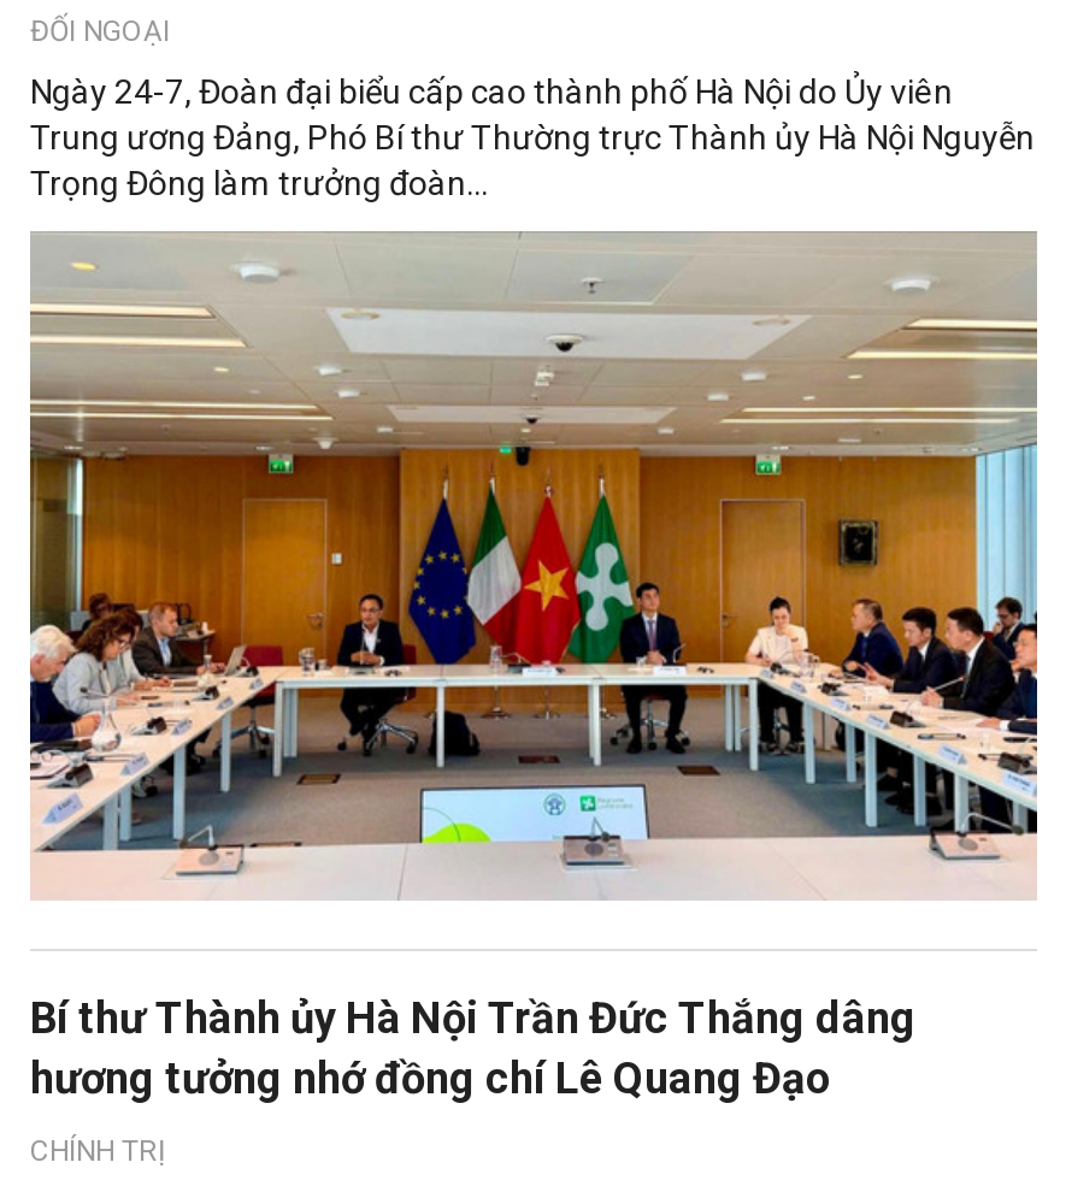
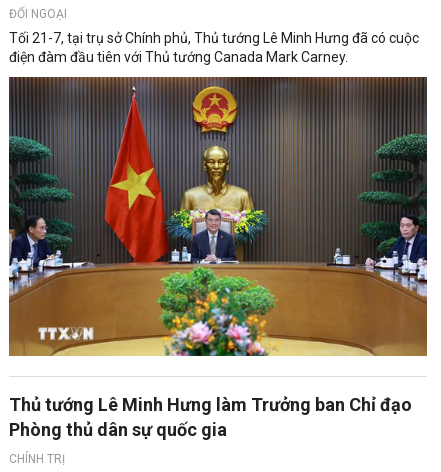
[30,72,1035,202] Ngày 24-7, Đoàn đại biểu cấp cao thành phố Hà Nội do Ủy viên | Trung ương Đảng, Phó Bí thư Thường trực Thành ủy Hà Nội Nguyễn | Trọng Đông làm trưởng đoàn... -> [9,30,419,65] Tối 21-7, tại trụ sở Chính phủ, Thủ tướng Lê Minh Hưng đã có cuộc | điện đàm đầu tiên với Thủ tướng Canada Mark Carney.
[28,232,1040,1104] [image] | Bí thư Thành ủy Hà Nội Trần Đức Thắng dâng | hương tưởng nhớ đồng chí Lê Quang Đạo -> [9,77,428,440] [image] | Thủ tướng Lê Minh Hưng làm Trưởng ban Chỉ đạo | Phòng thủ dân sự quốc gia

